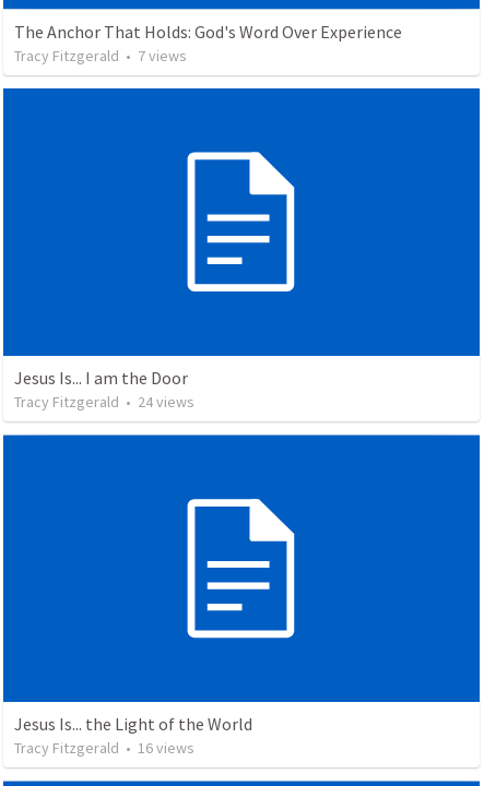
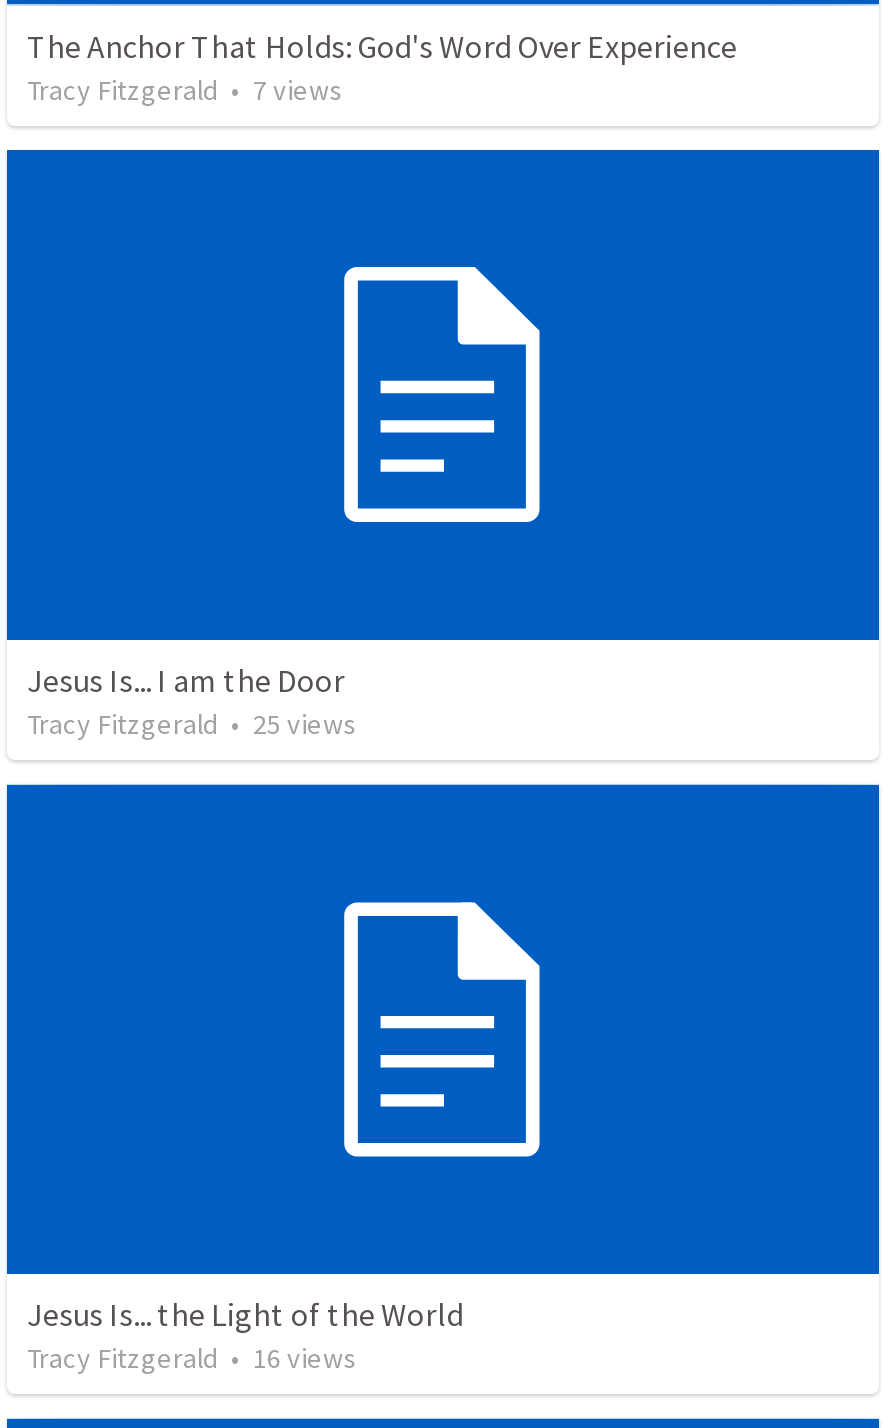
[14,392,194,412] Tracy Fitzgerald • 24 views -> [27,706,357,742] Tracy Fitzgerald • 25 views

